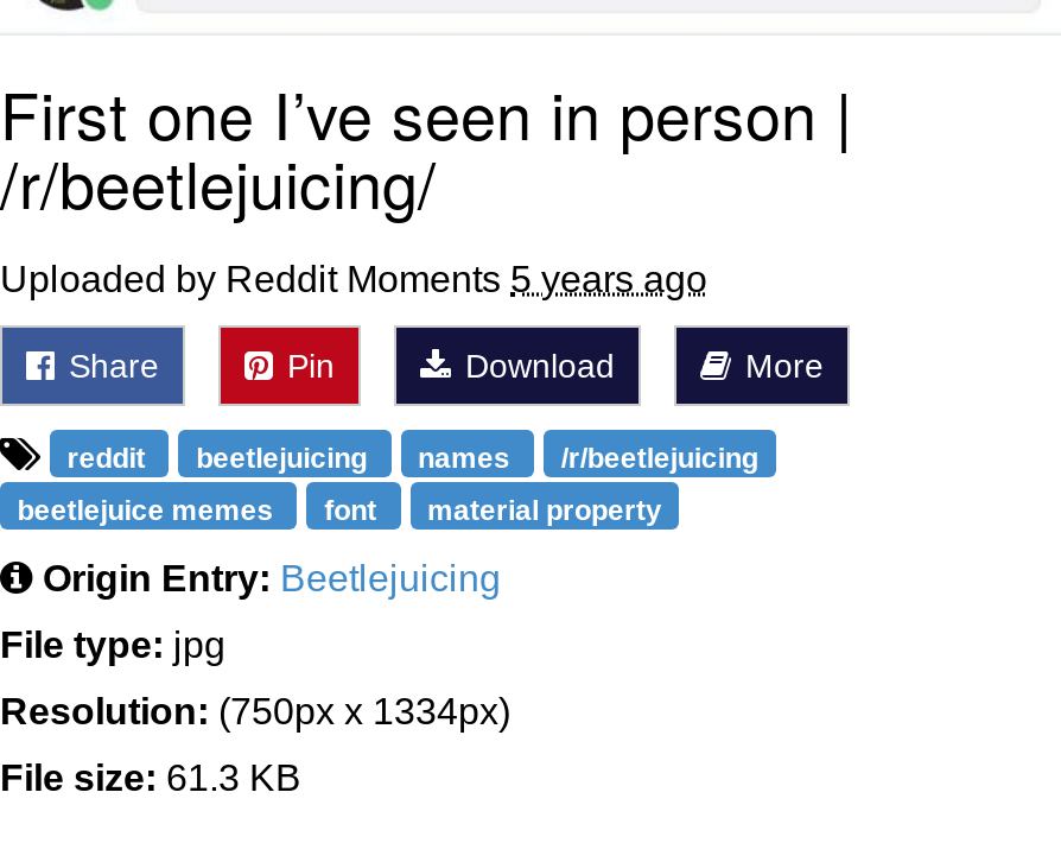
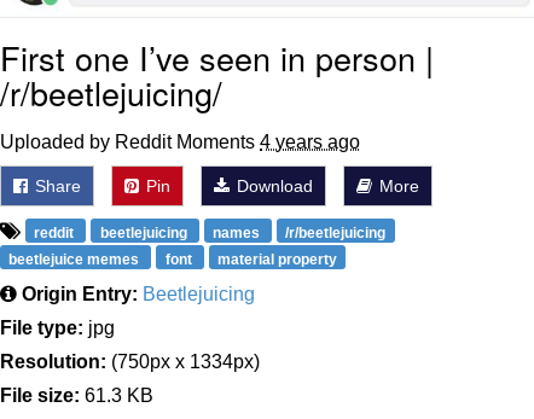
[0,259,707,299] Uploaded by Reddit Moments 5 years ago -> [0,132,360,152] Uploaded by Reddit Moments 4 years ago

